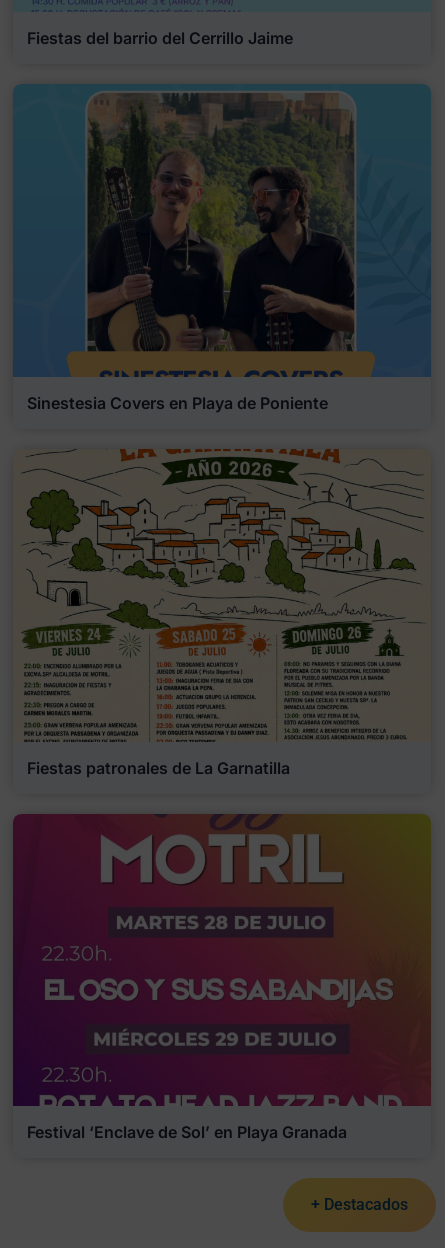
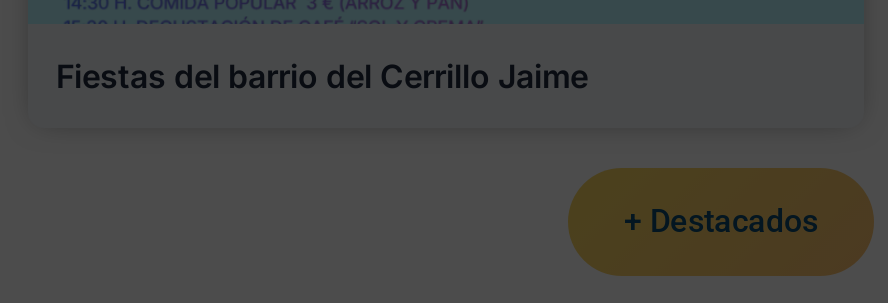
[13,83,431,413] [image] | Sinestesia Covers en Playa de Poniente -> none
[14,447,430,777] [image] | Fiestas patronales de La Garnatilla -> none
[12,813,432,1142] [image] | Festival ‘Enclave de Sol’ en Playa Granada -> none

